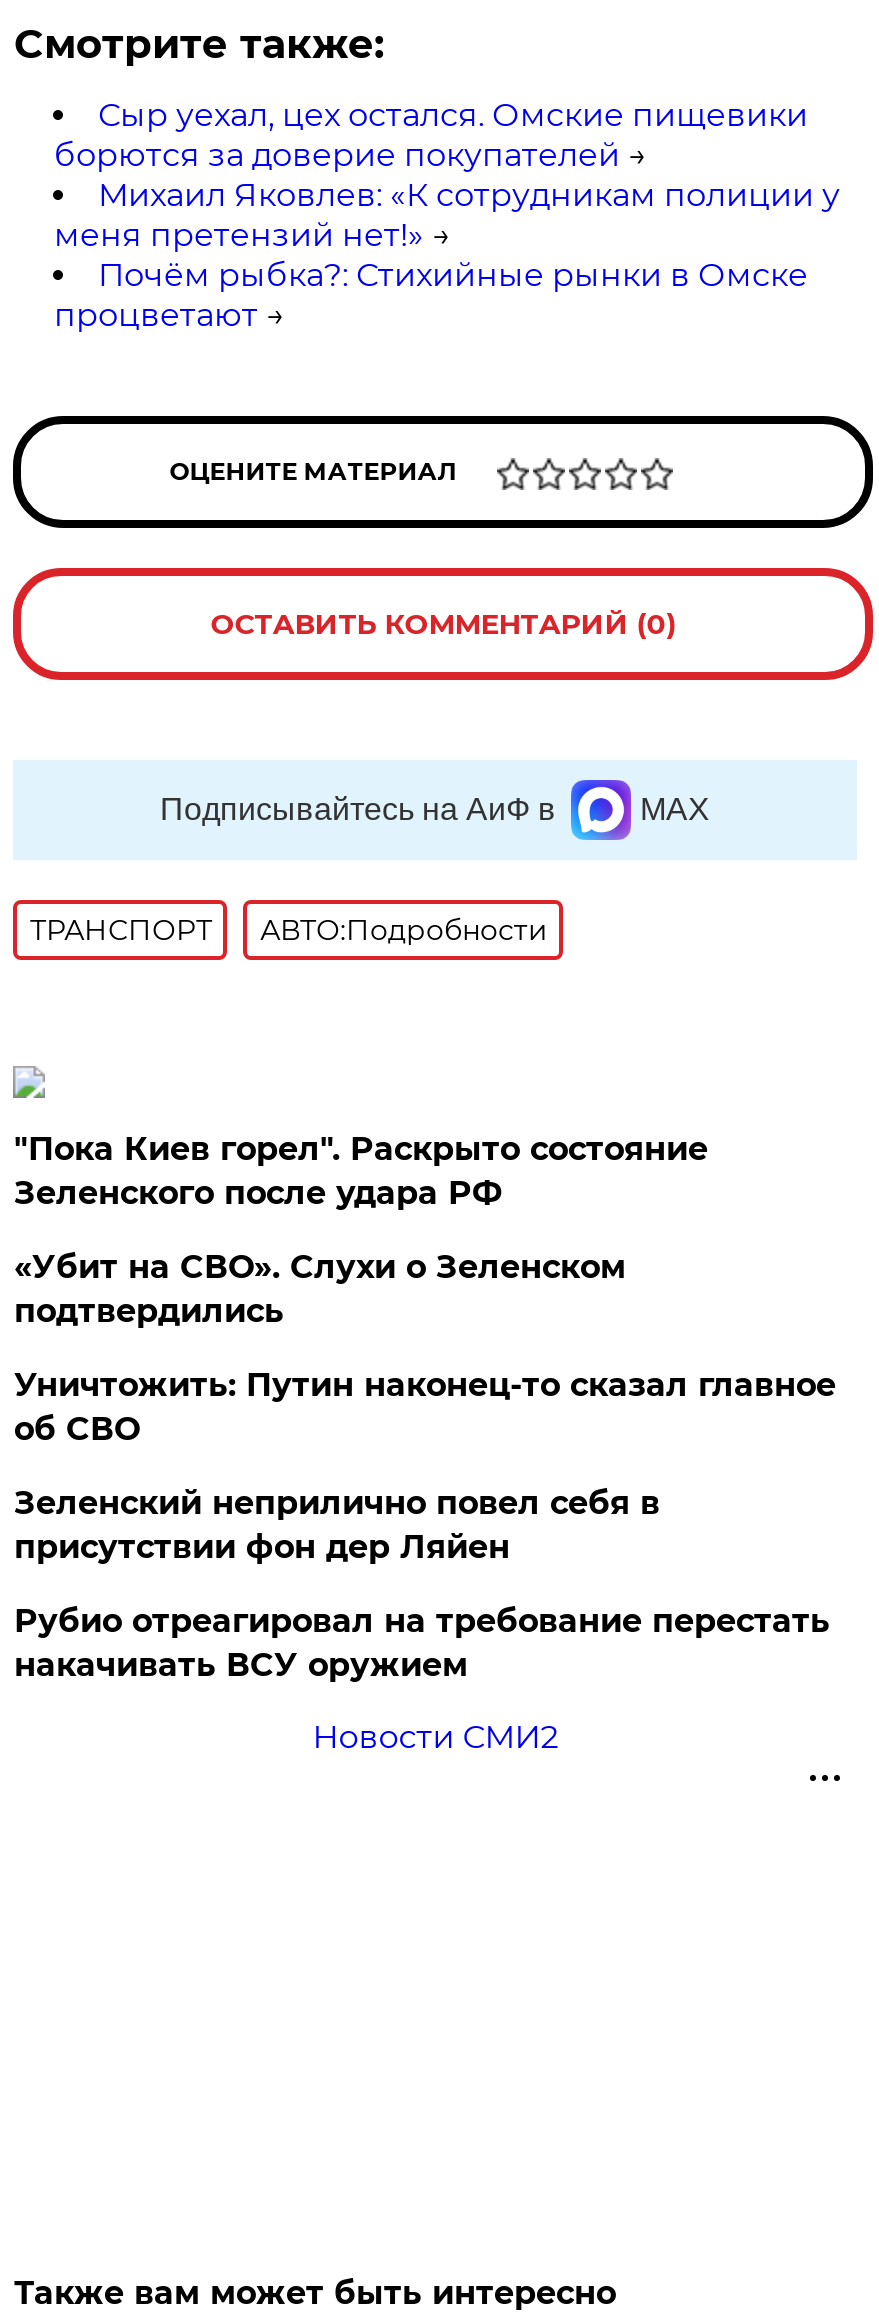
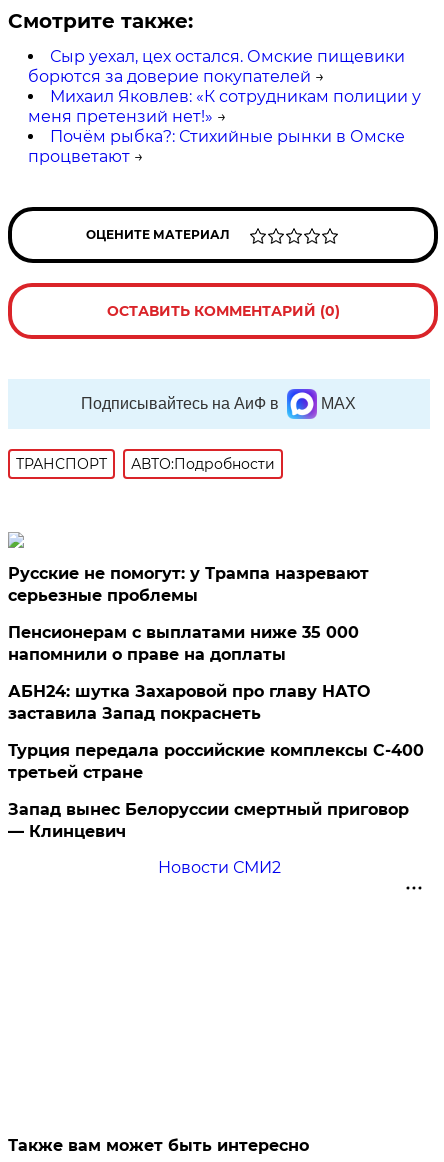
[14,1130,708,1212] "Пока Киев горел". Раскрыто состояние | Зеленского после удара РФ -> [8,564,369,605] Русские не помогут: у Трампа назревают | серьезные проблемы
[14,1248,626,1330] «Убит на СВО». Слухи о Зеленском | подтвердились -> [8,623,359,664] Пенсионерам с выплатами ниже 35 000 | напомнили о праве на доплаты
[14,1366,836,1448] Уничтожить: Путин наконец-то сказал главное | об СВО -> [8,682,370,723] АБН24: шутка Захаровой про главу НАТО | заставила Запад покраснеть
[14,1484,660,1566] Зеленский неприлично повел cебя в | присутствии фон дер Ляйен -> [8,741,424,782] Турция передала российские комплексы С-400 | третьей стране
[14,1602,830,1684] Рубио отреагировал на требование перестать | накачивать ВСУ оружием -> [8,800,409,841] Запад вынес Белоруссии смертный приговор | — Клинцевич

